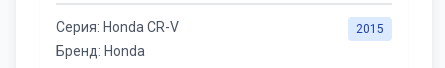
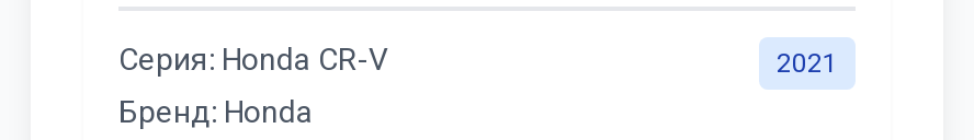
[356,22,384,36] 2015 -> [777,48,838,79] 2021

